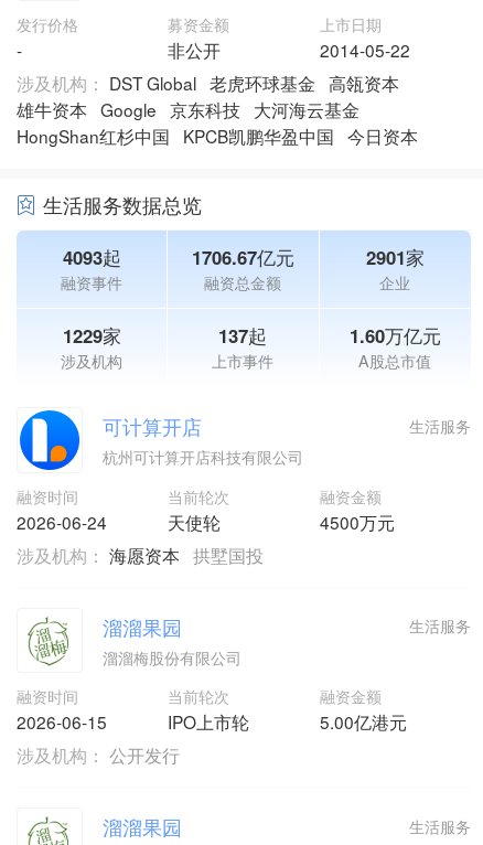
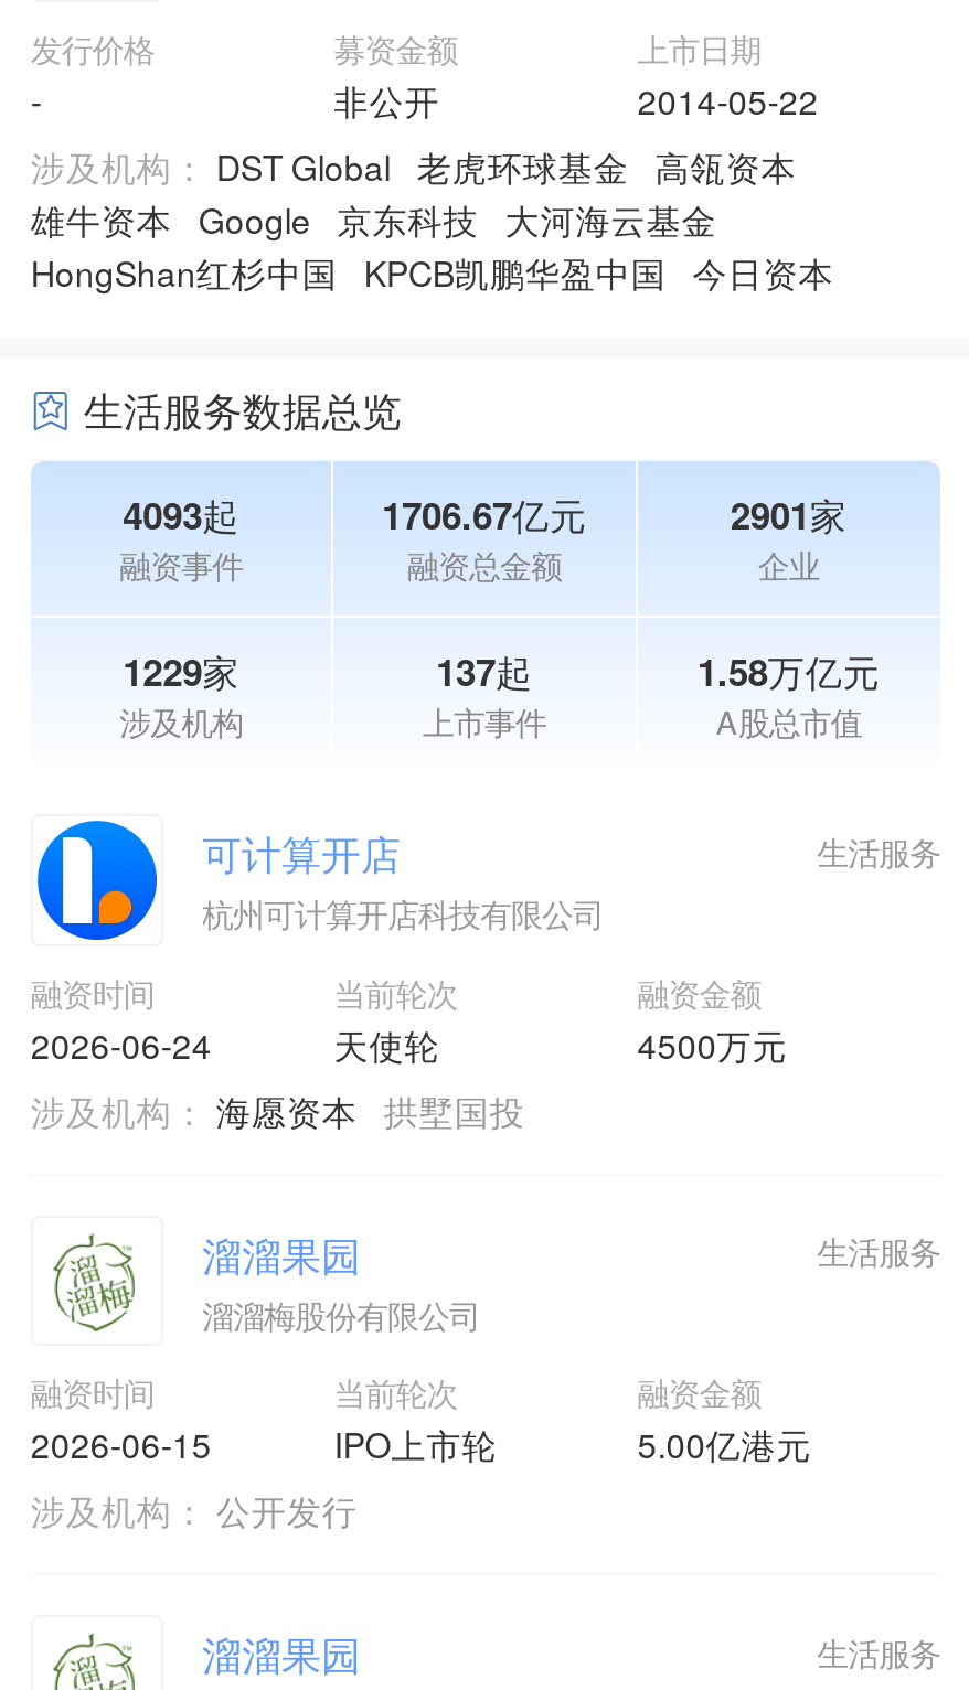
[349,322,441,349] 1.60万亿元 -> [697,645,880,698] 1.58万亿元

